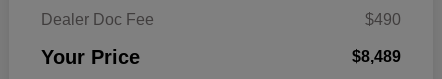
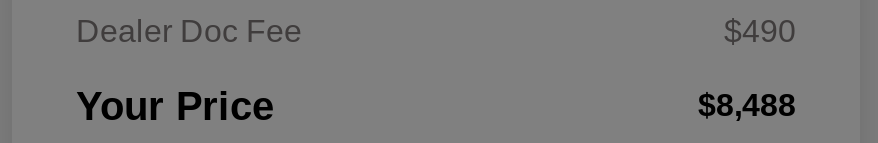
[352,48,401,65] $8,489 -> [698,88,796,122] $8,488

